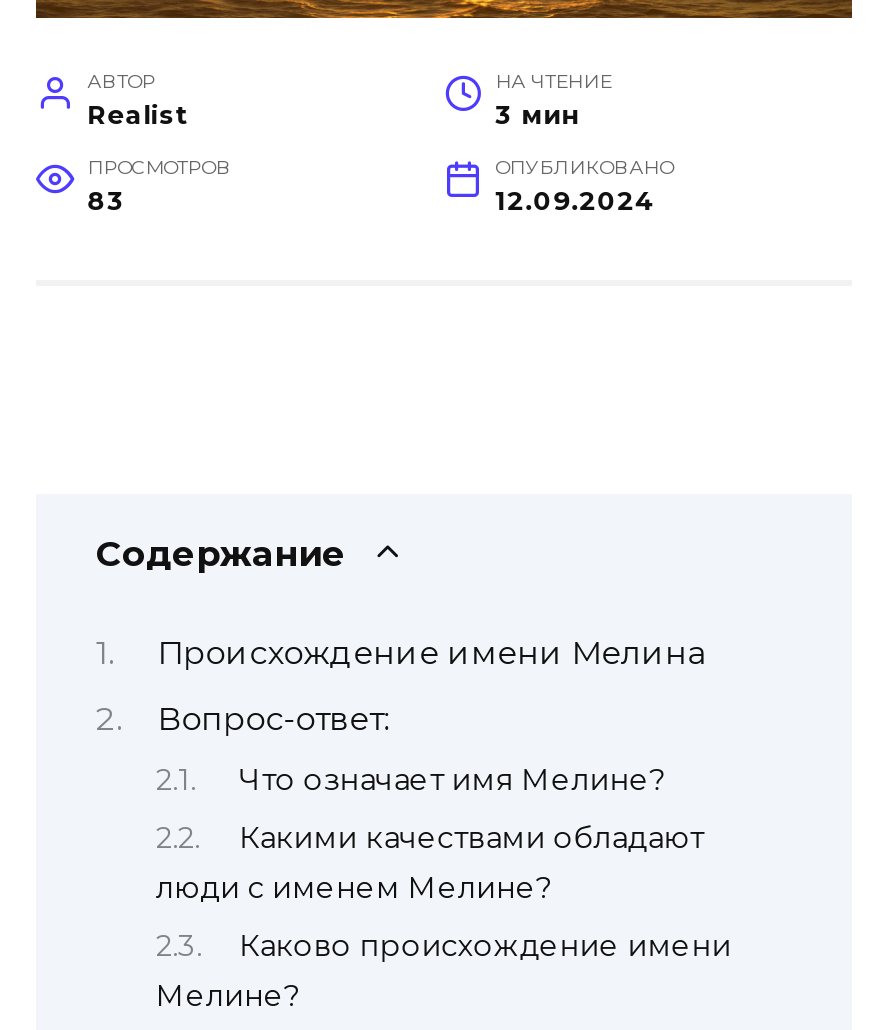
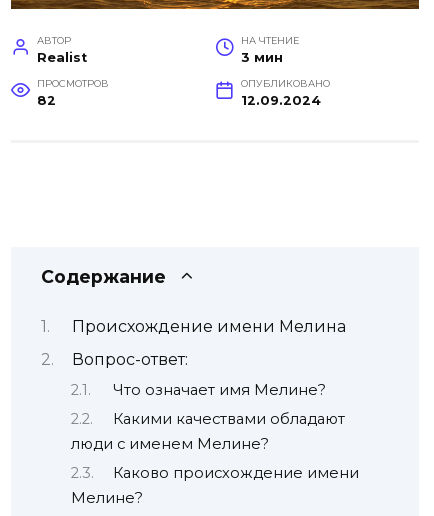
[87,187,125,217] 83 -> [37,93,56,108] 82

